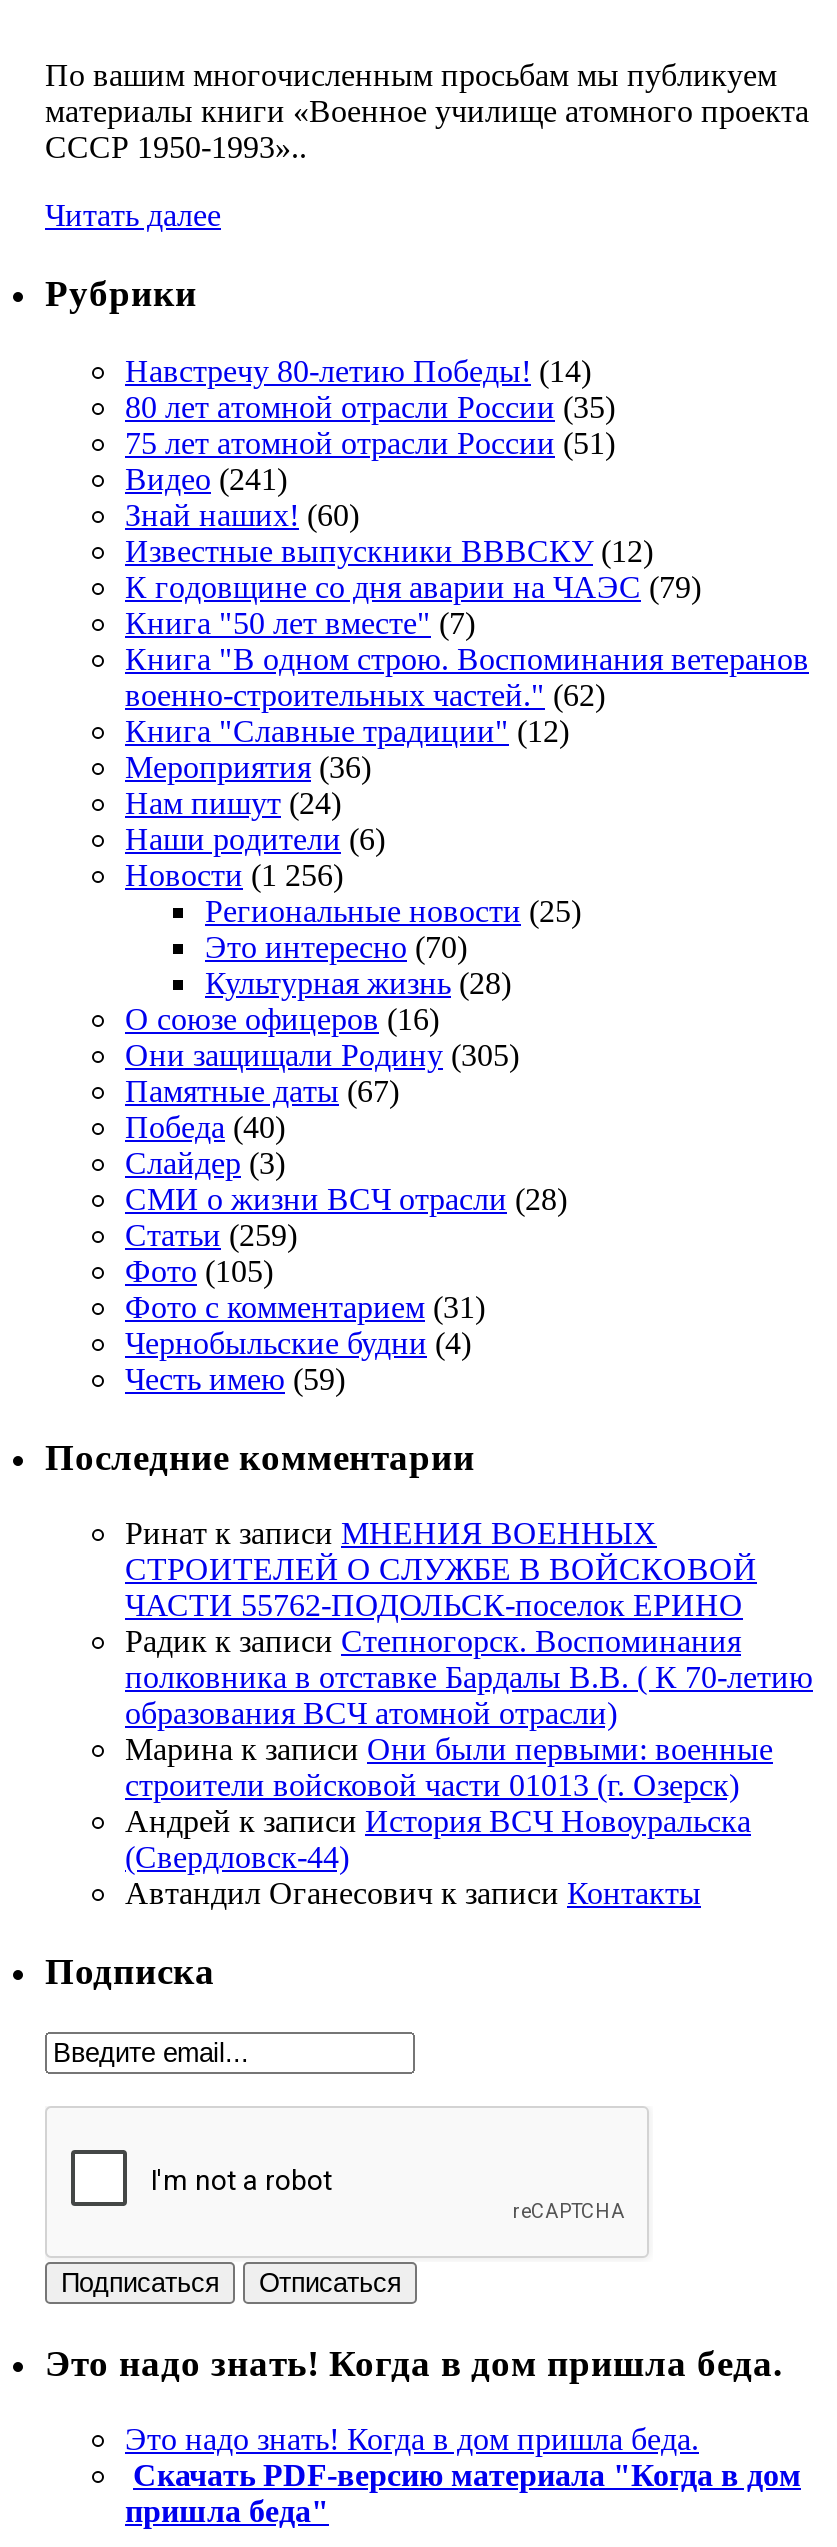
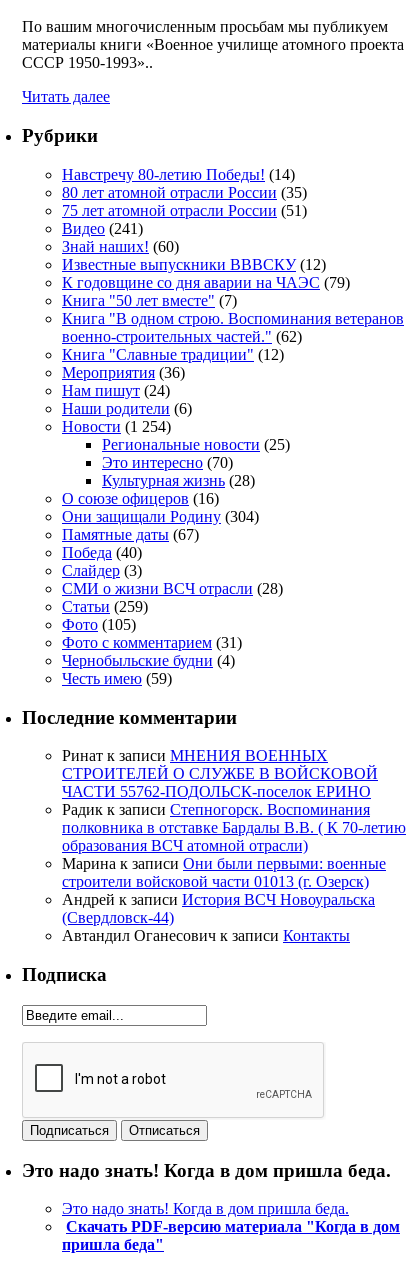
[125,858,343,892] Новости (1 256) -> [62,418,171,435] Новости (1 254)
[125,1038,519,1072] Они защищали Родину (305) -> [62,508,259,525] Они защищали Родину (304)

